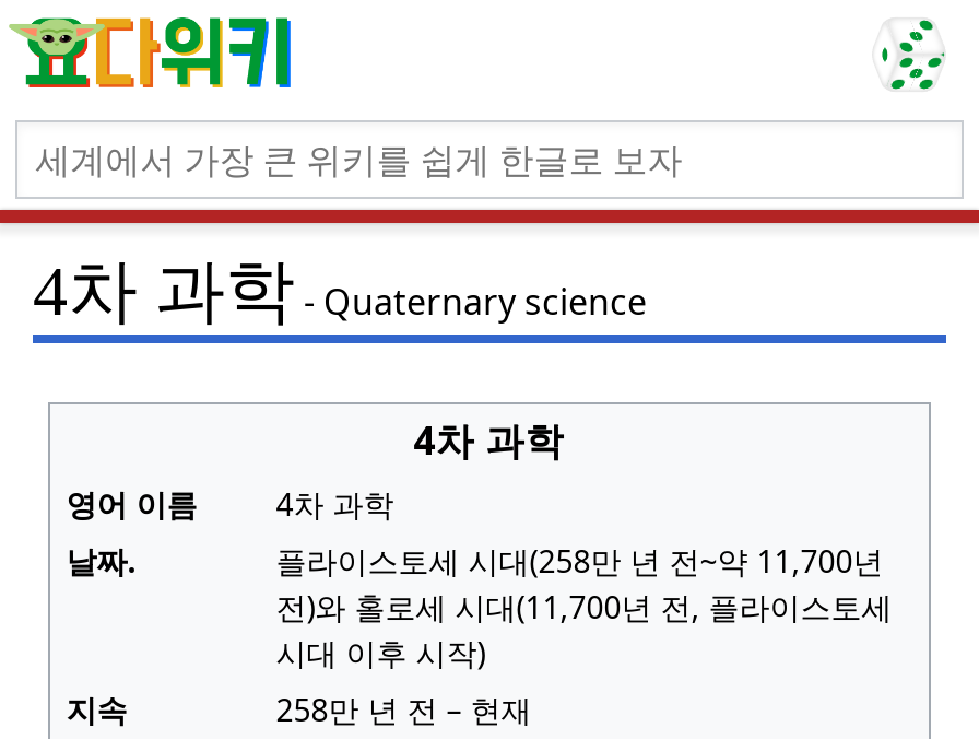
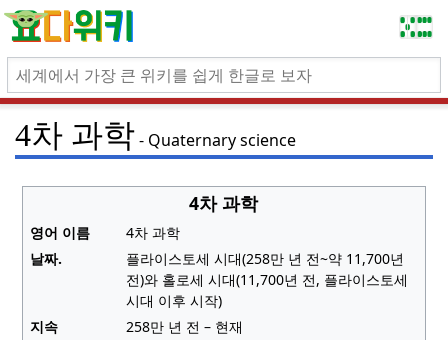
[874,17,946,92] [image] -> [399,11,433,43] [image]

